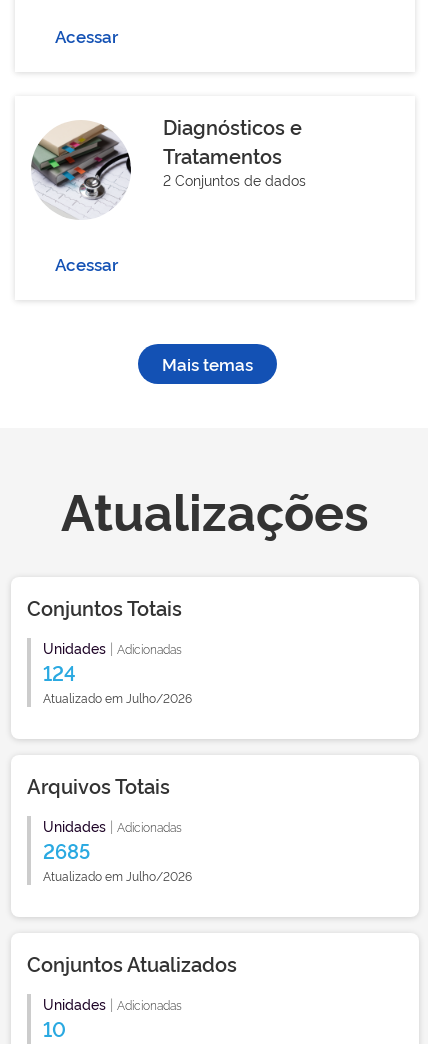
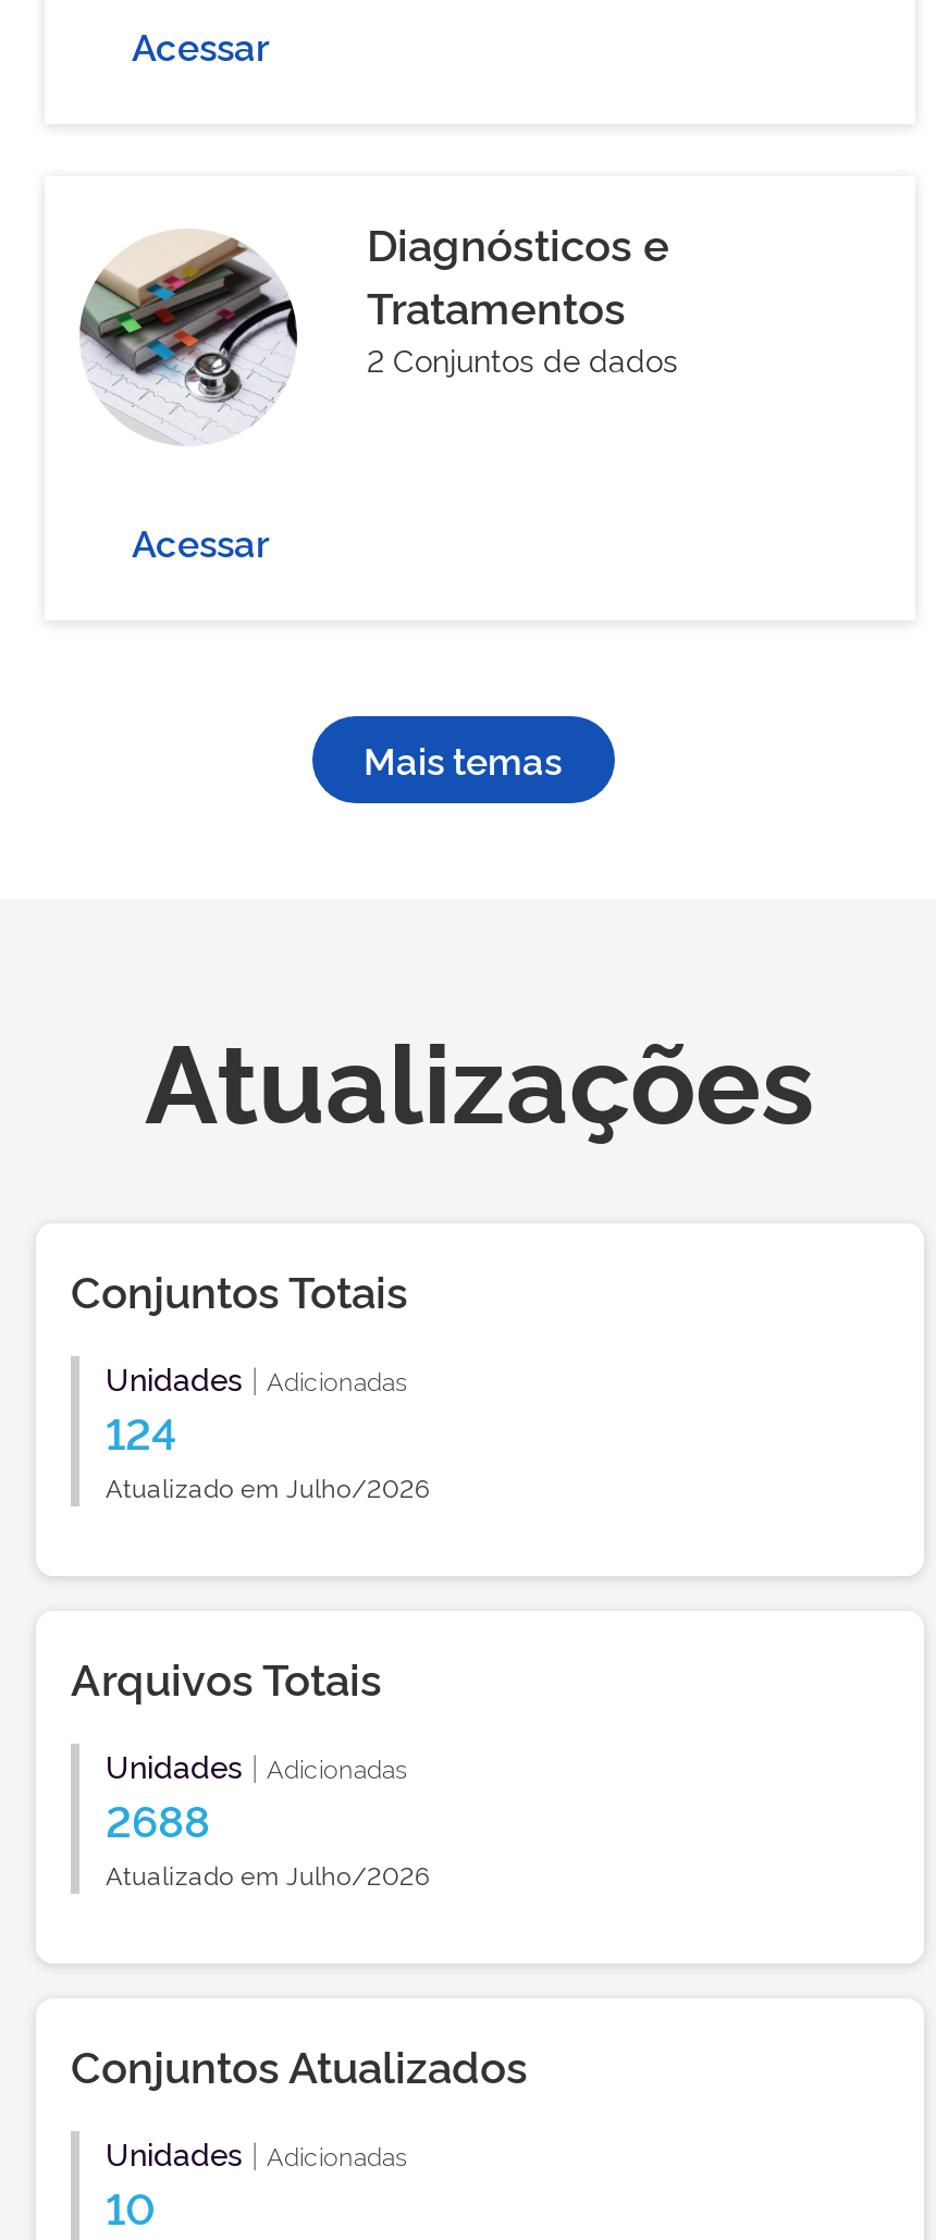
[43,835,90,863] 2685 -> [106,1786,210,1847] 2688

